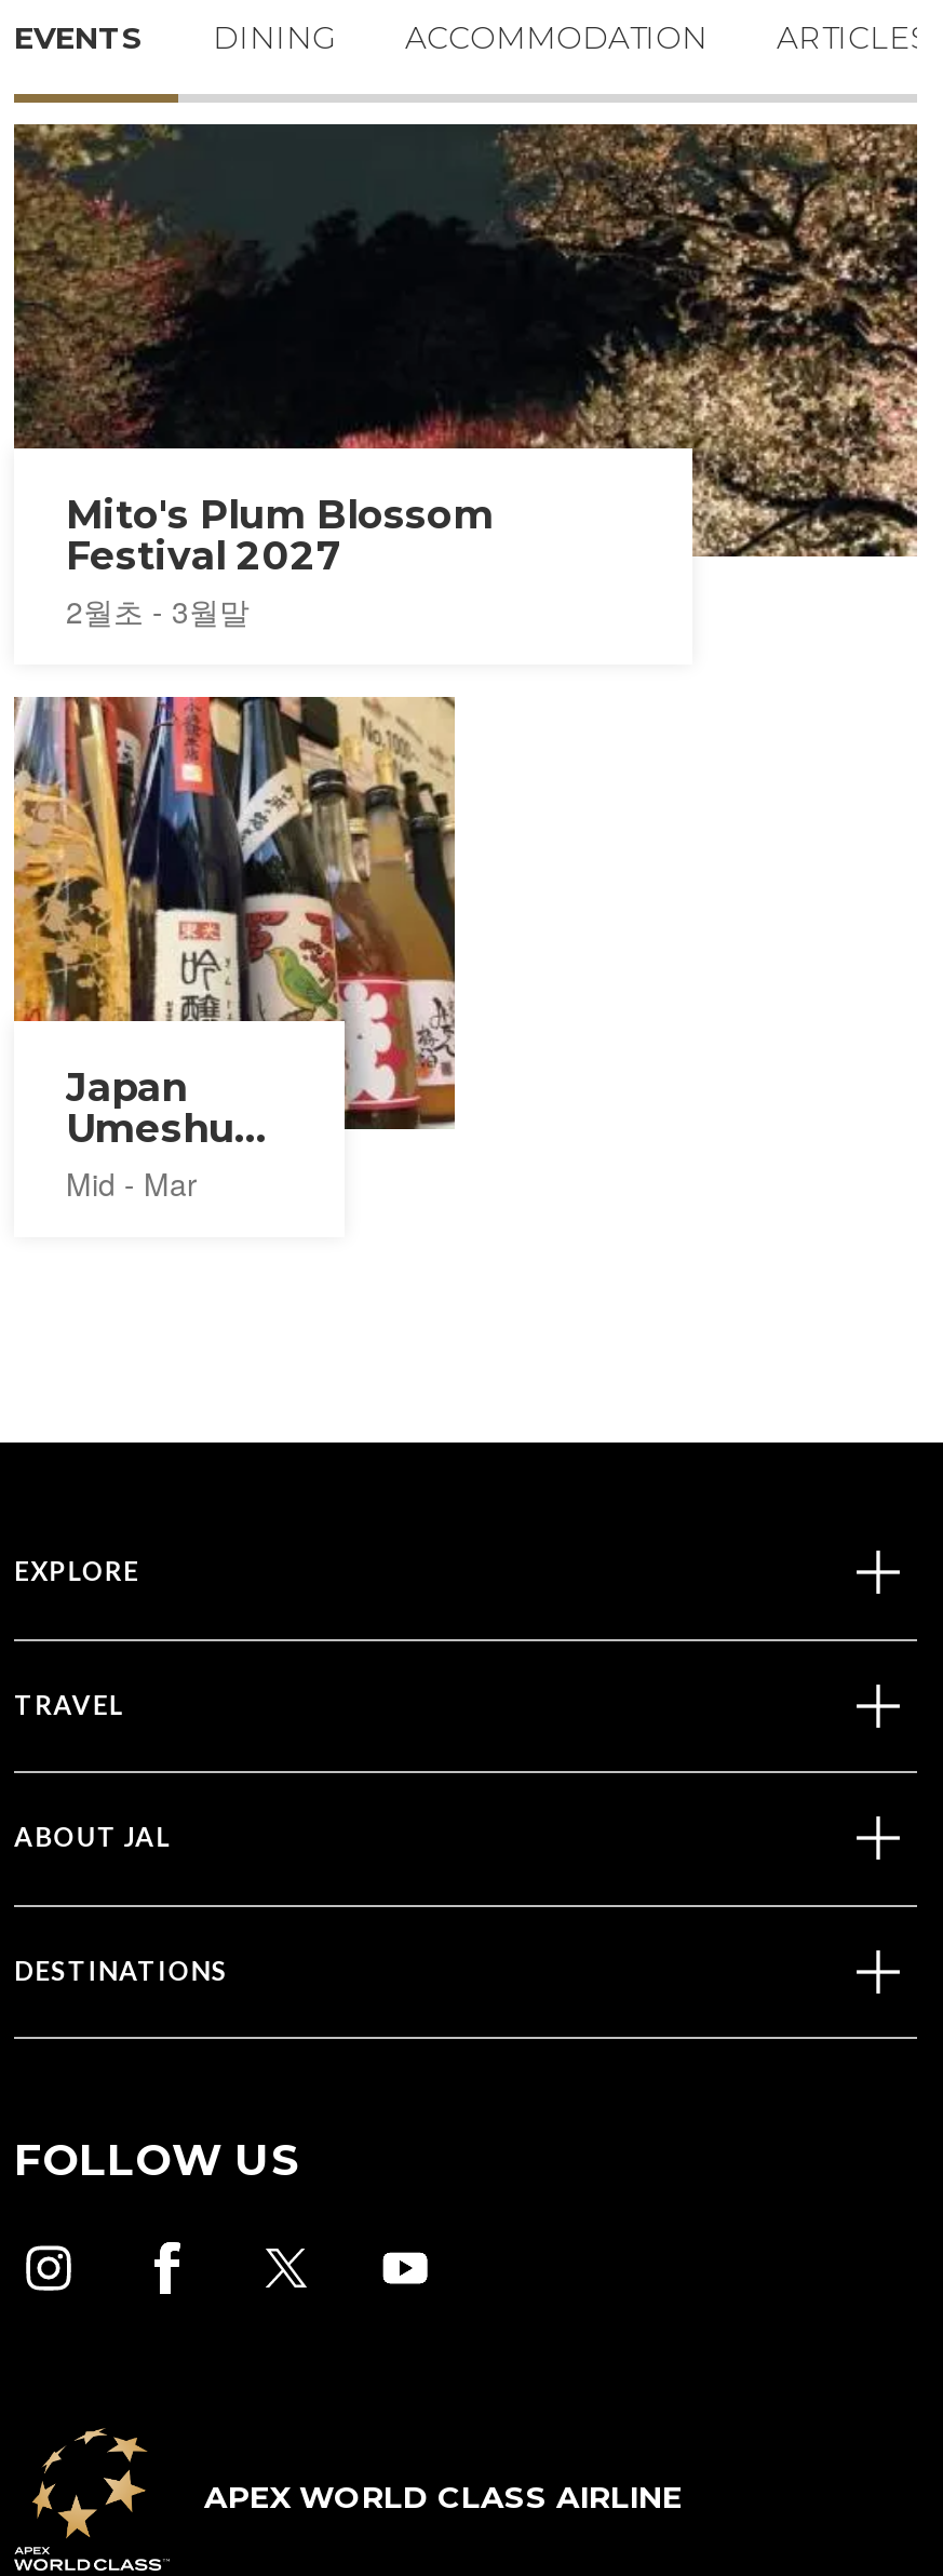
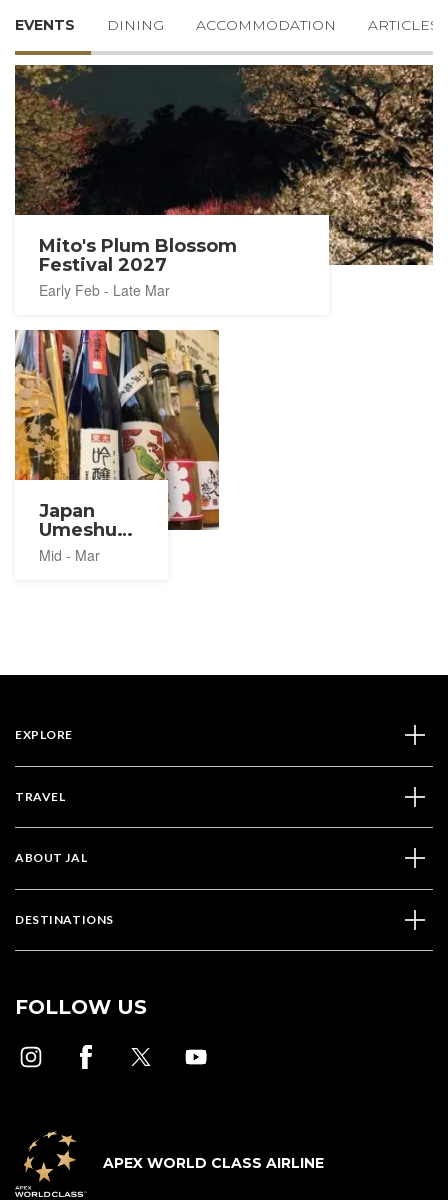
[66,589,250,632] 2월초 - 3월말 -> [39,280,170,300] Early Feb - Late Mar

